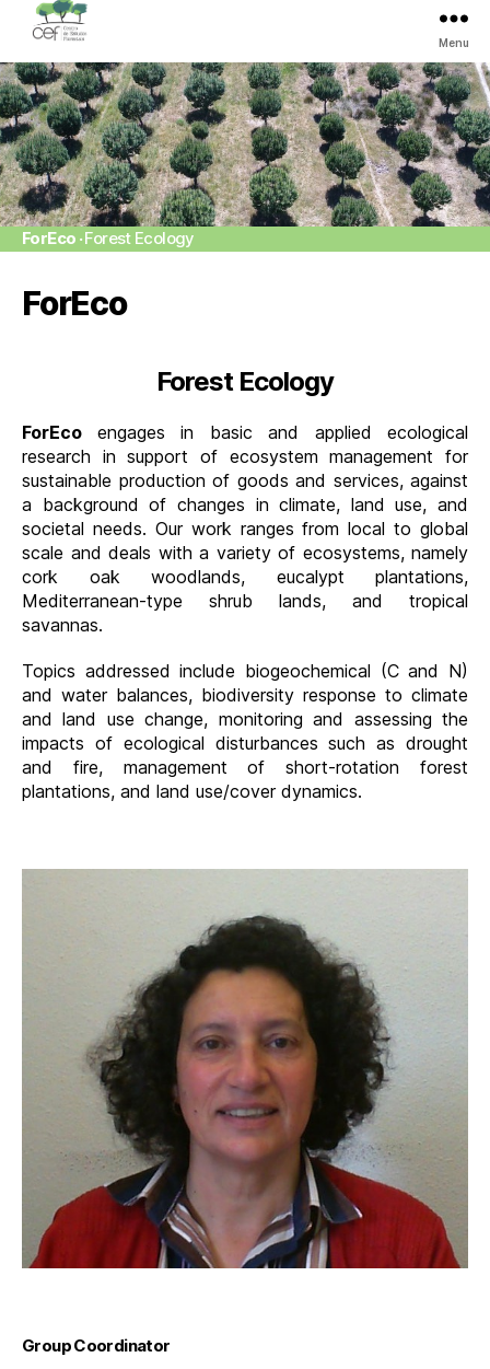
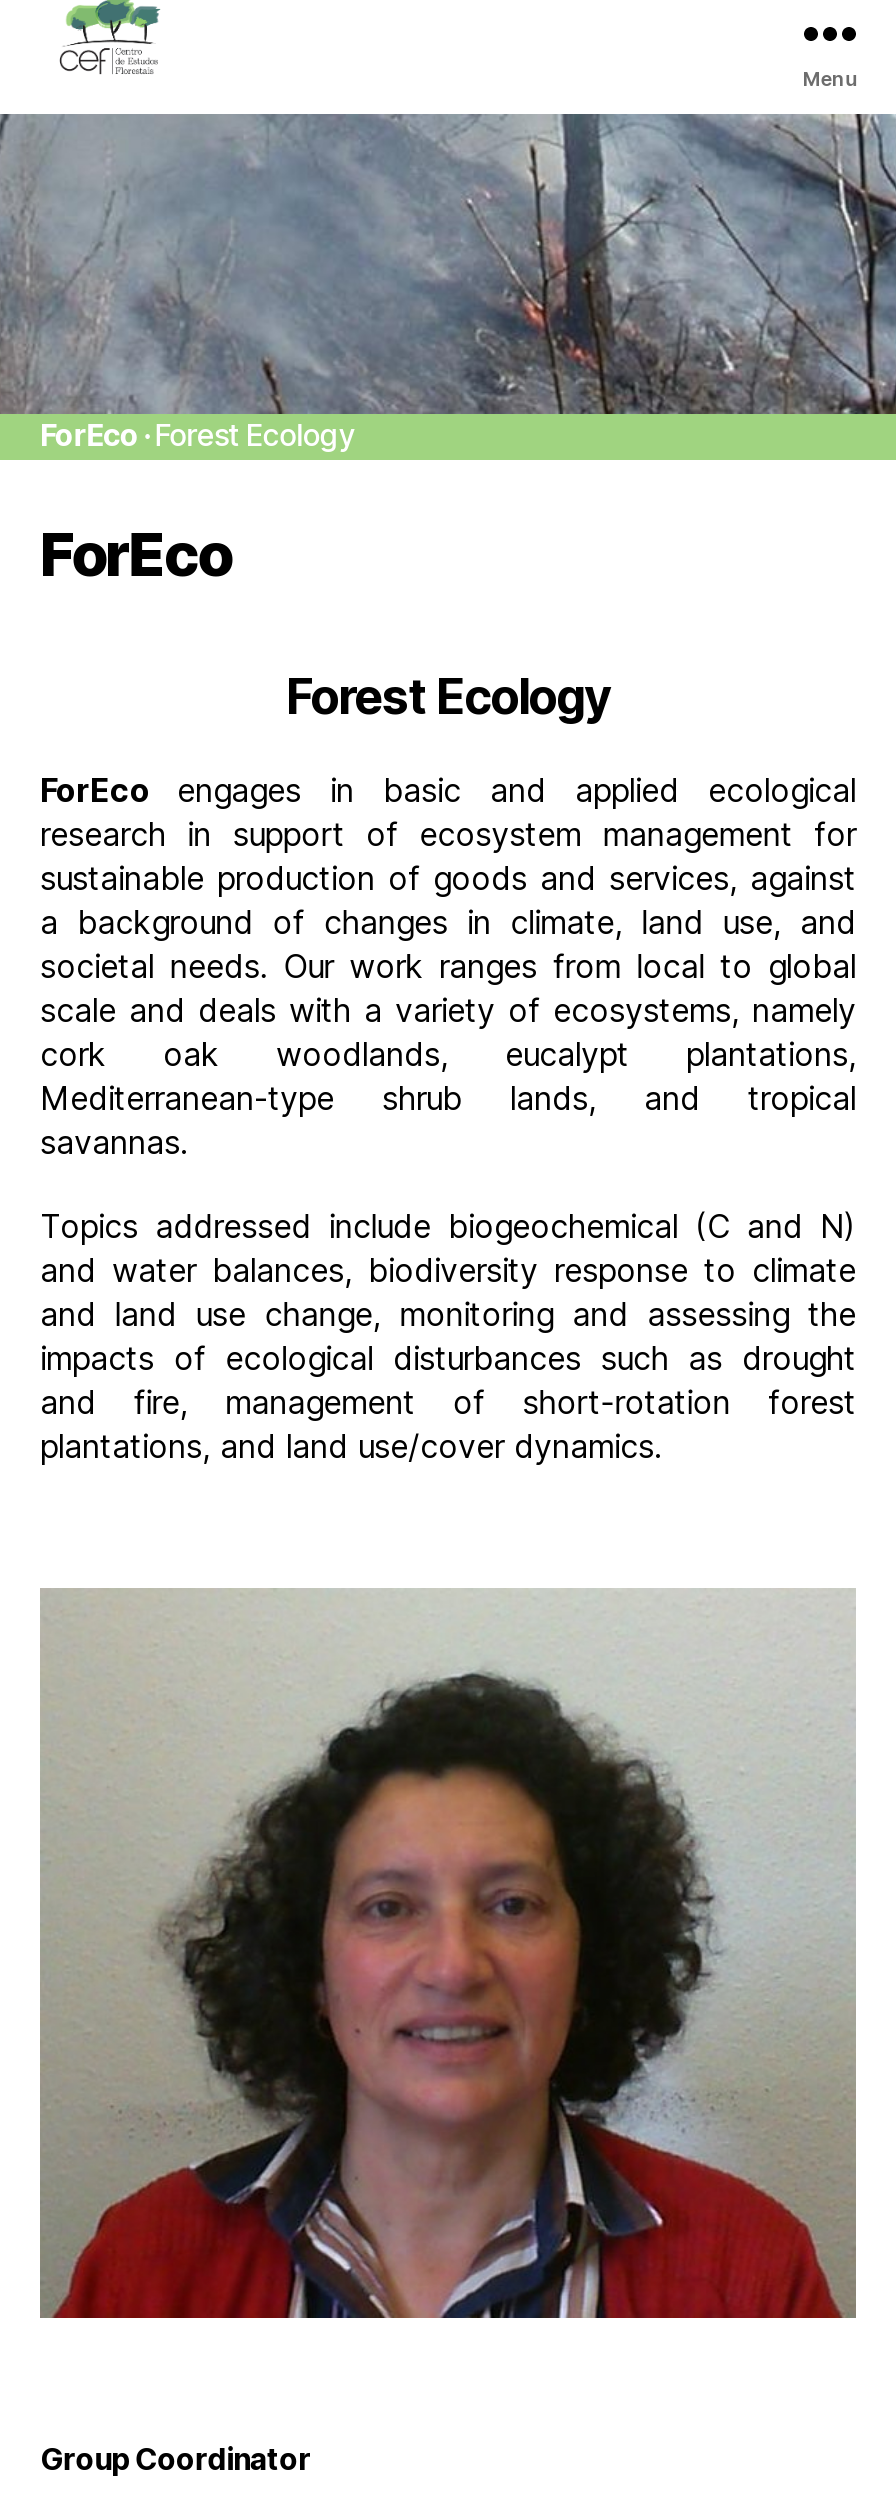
[3,62,487,228] [image] -> [6,114,890,416] [image]

